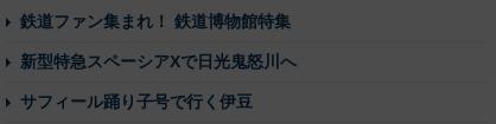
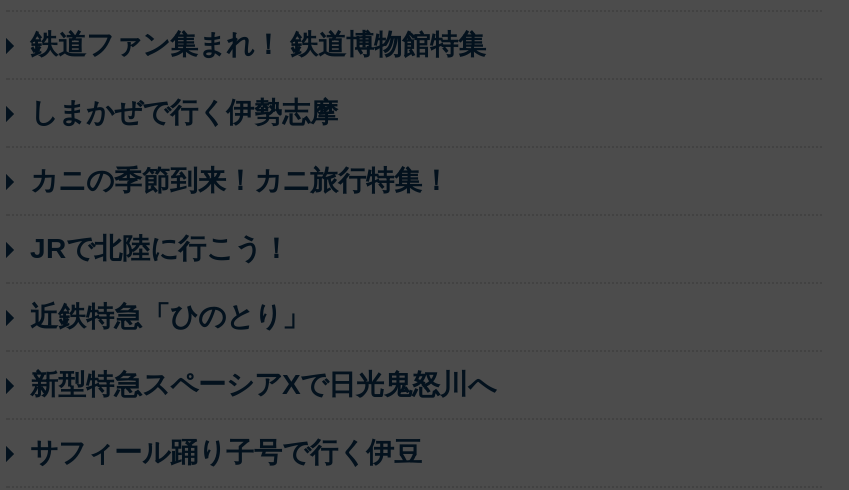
none -> [30,95,450,331] しまかぜで行く伊勢志摩 | カニの季節到来！カニ旅行特集！ | JRで北陸に行こう！ | 近鉄特急「ひのとり」

